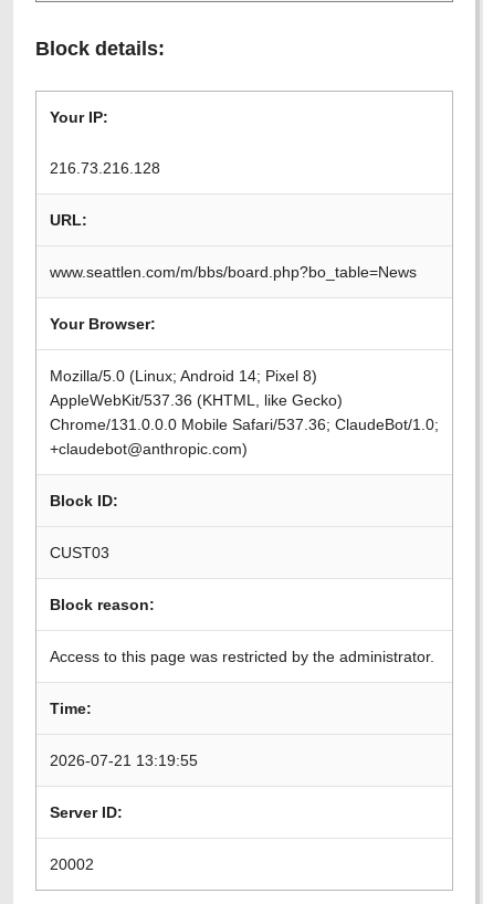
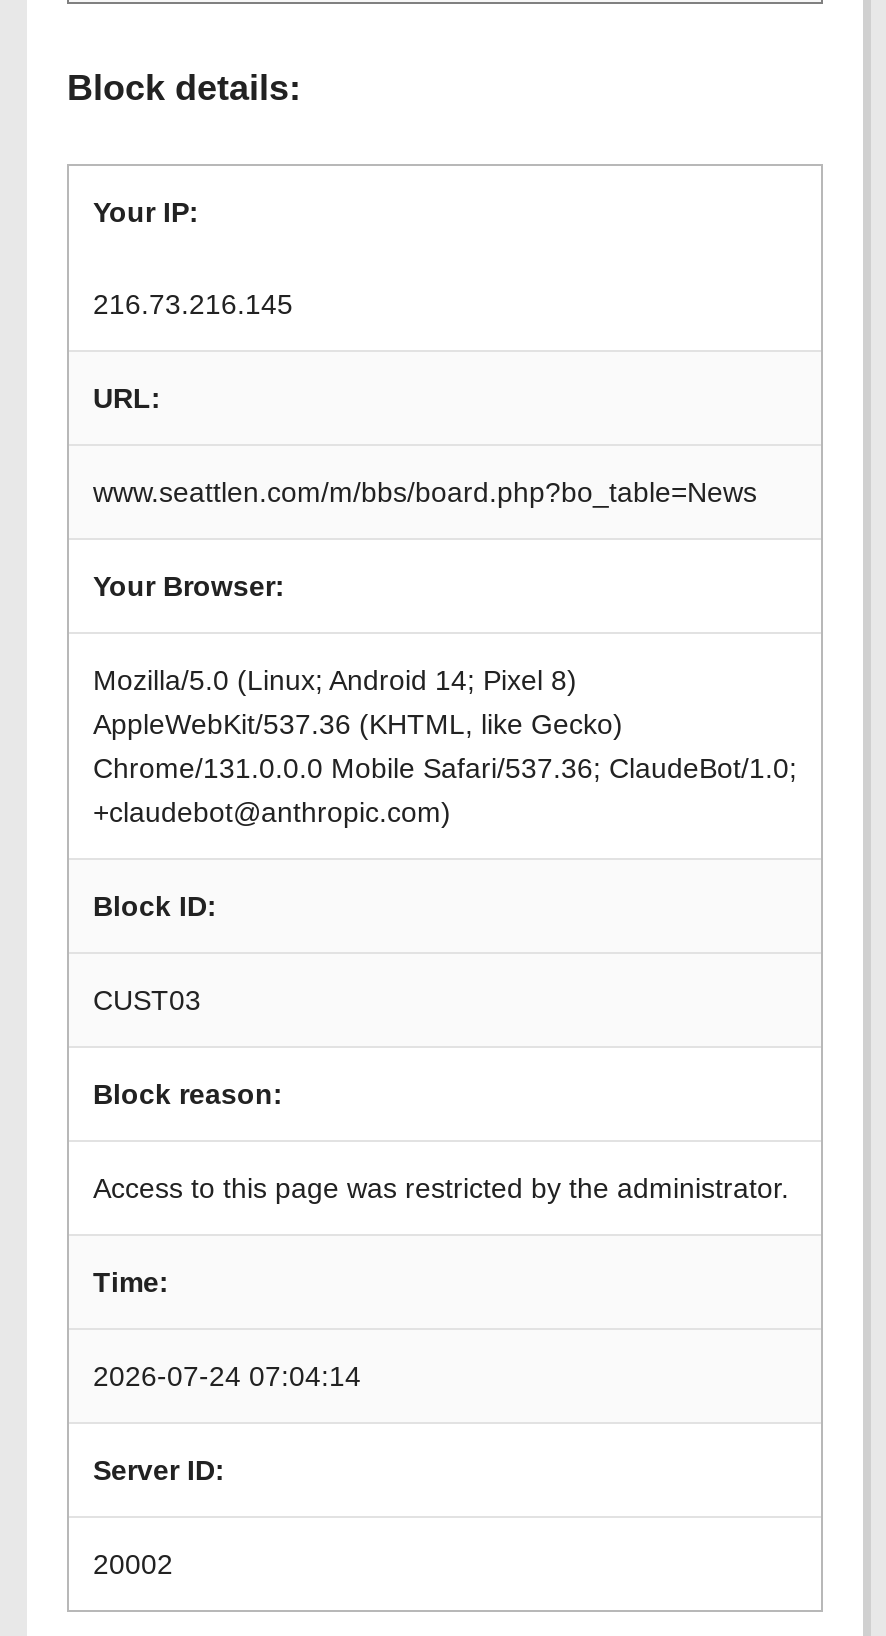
[50,159,160,177] 216.73.216.128 -> [93,288,293,320] 216.73.216.145
[50,751,198,769] 2026-07-21 13:19:55 -> [93,1360,361,1392] 2026-07-24 07:04:14

